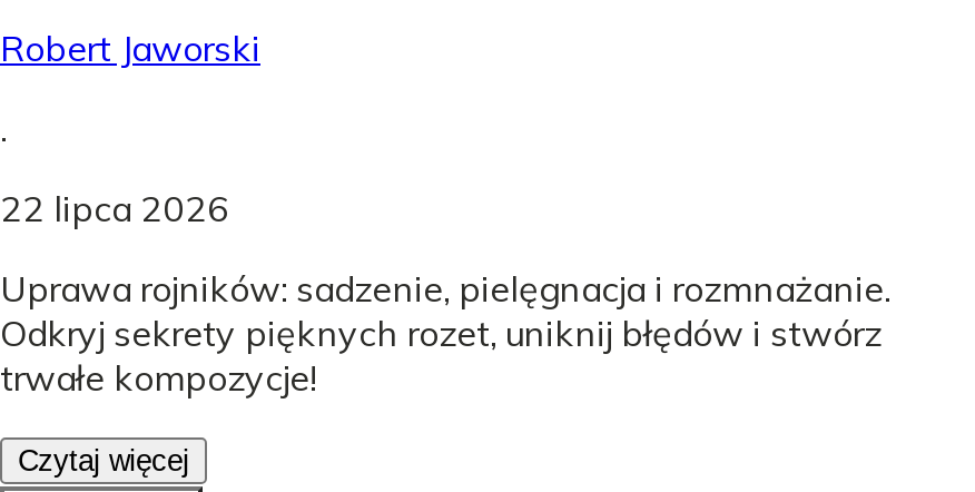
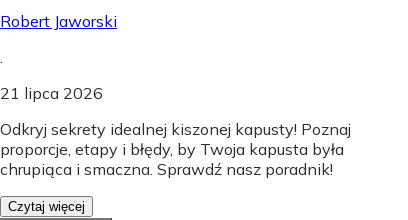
[0,187,229,232] 22 lipca 2026 -> [0,83,103,103] 21 lipca 2026
[0,267,890,401] Uprawa rojników: sadzenie, pielęgnacja i rozmnażanie. | Odkryj sekrety pięknych rozet, uniknij błędów i stwórz | trwałe kompozycje! -> [0,119,351,179] Odkryj sekrety idealnej kiszonej kapusty! Poznaj | proporcje, etapy i błędy, by Twoja kapusta była | chrupiąca i smaczna. Sprawdź nasz poradnik!

